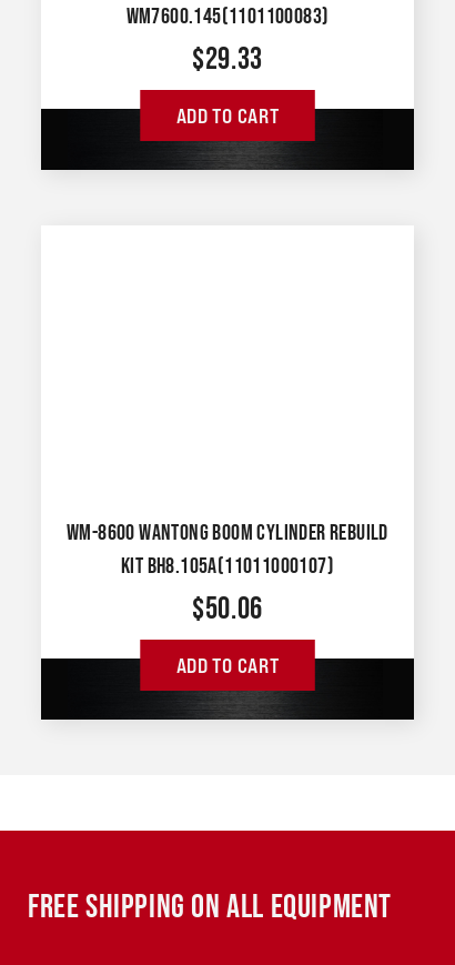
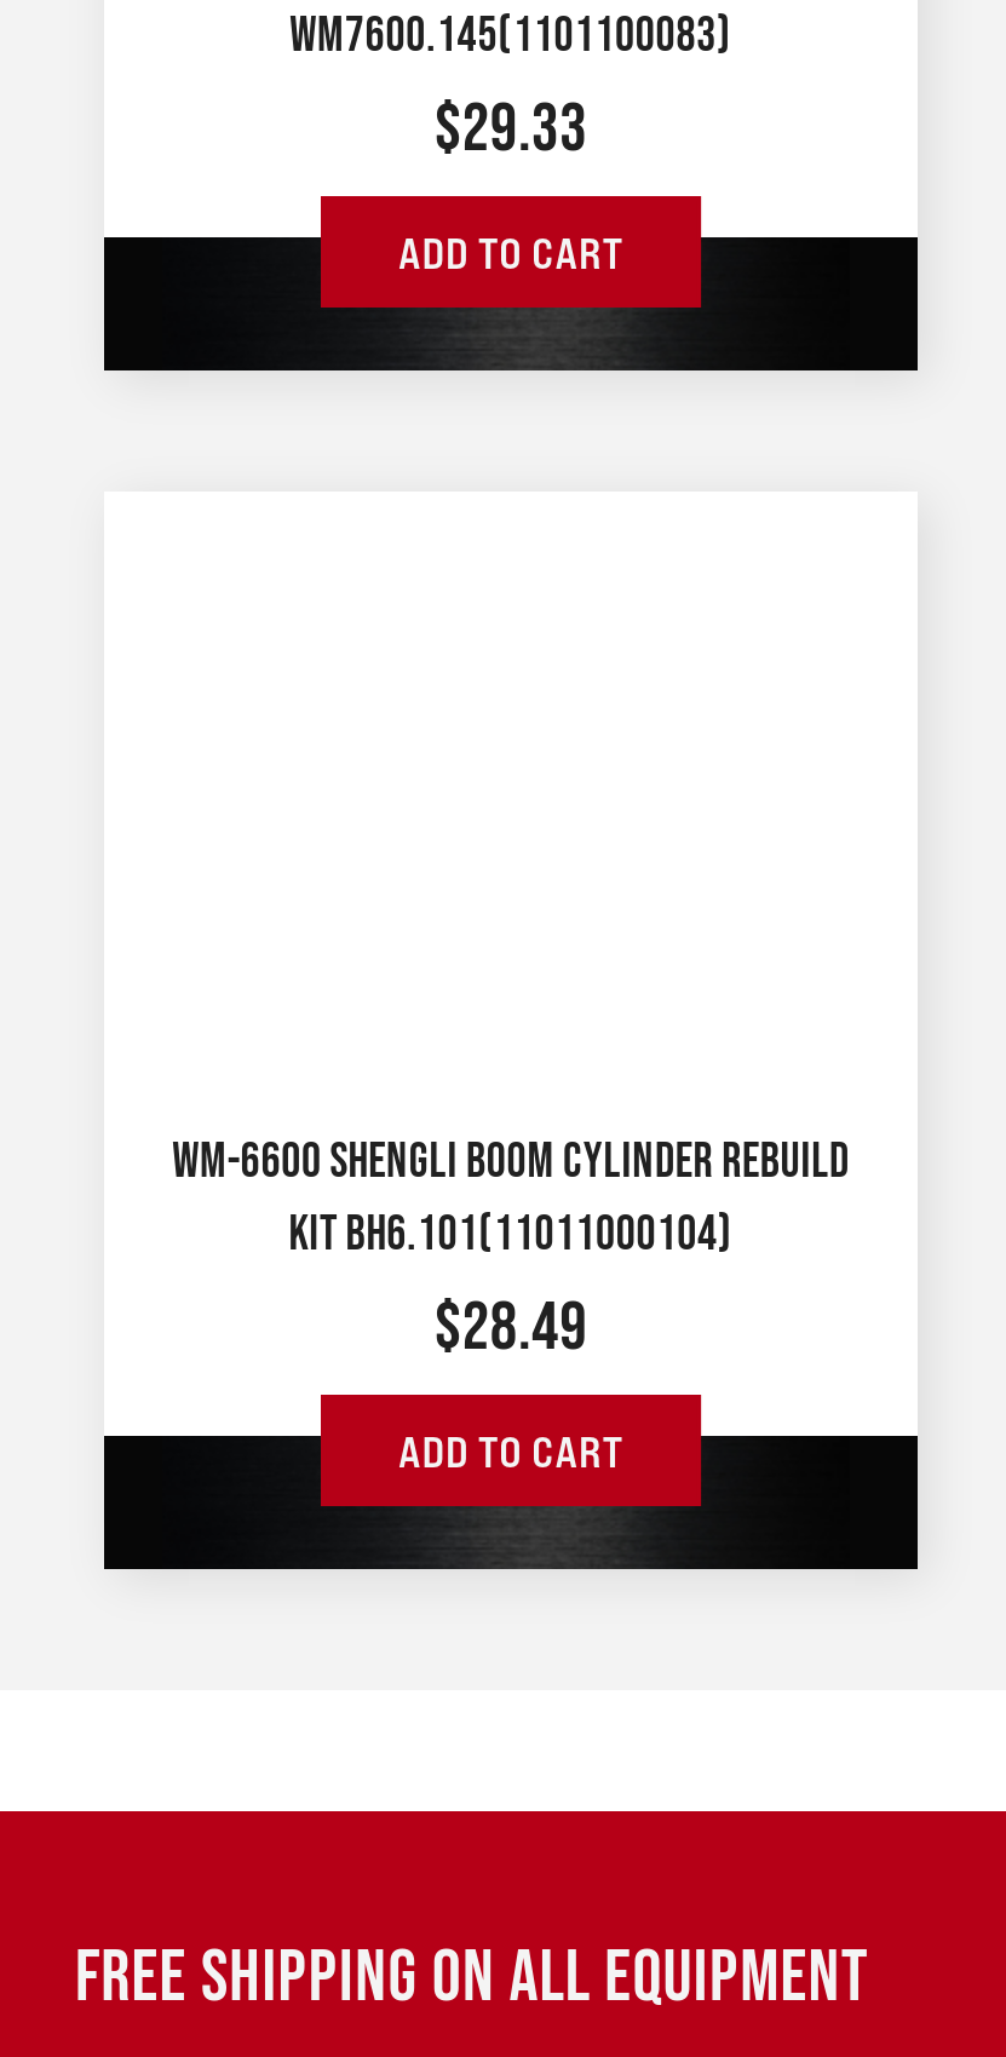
[67,520,388,546] WM-8600 WANTONG BOOM CYLINDER REBUILD -> [172,1133,850,1191] WM-6600 SHENGLI BOOM CYLINDER REBUILD
[121,553,334,580] KIT BH8.105A(11011000107) -> [289,1206,733,1264] KIT BH6.101(11011000104)
[192,591,263,627] $50.06 -> [434,1288,588,1368] $28.49

